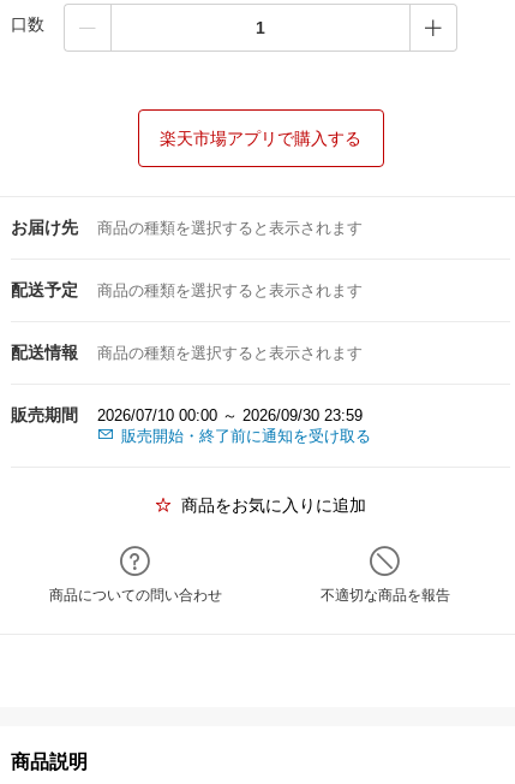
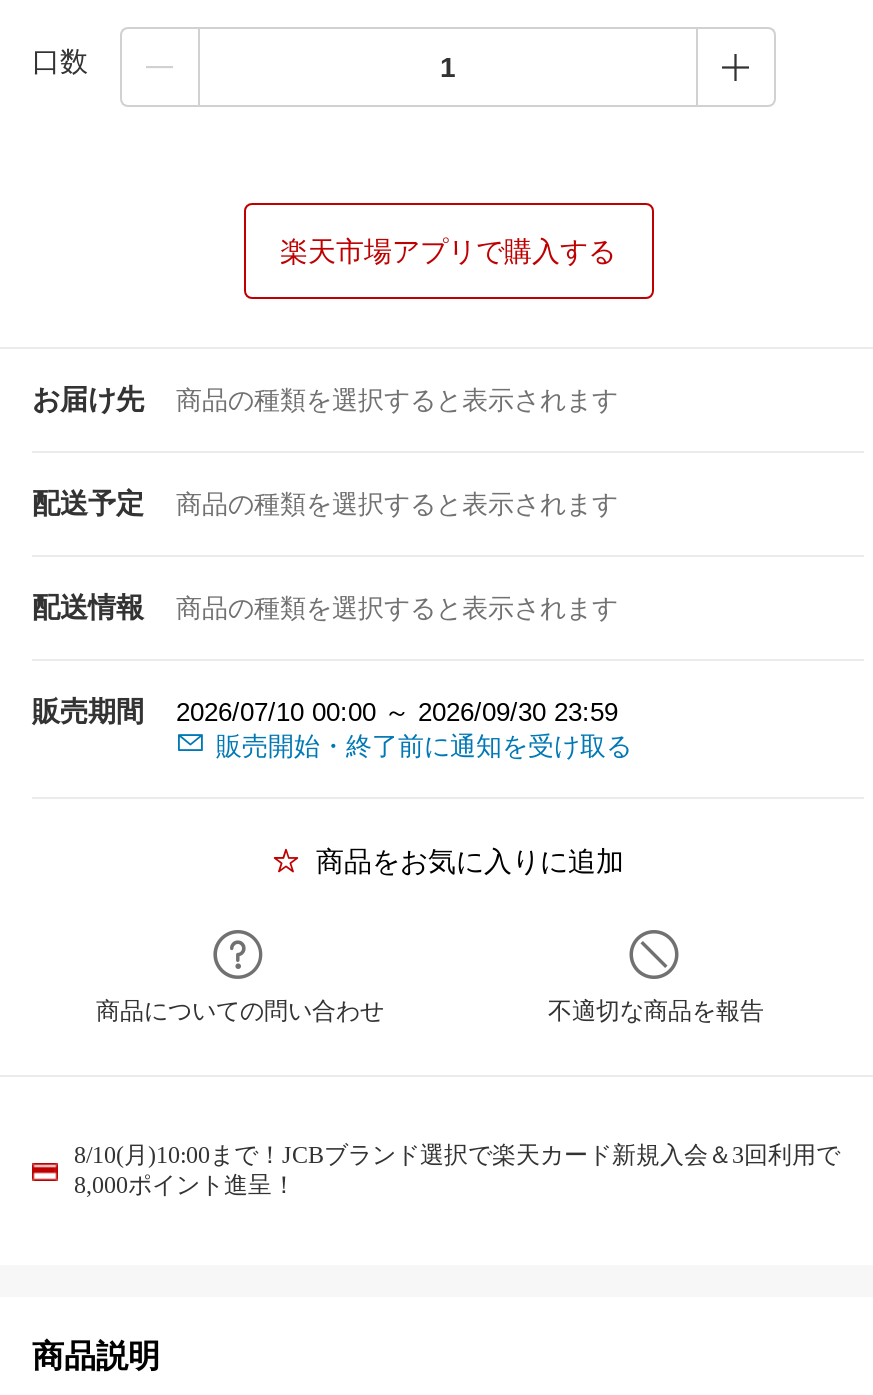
none -> [74,1141,840,1199] 8/10(月)10:00まで！JCBブランド選択で楽天カード新規入会＆3回利用で | 8,000ポイント進呈！

